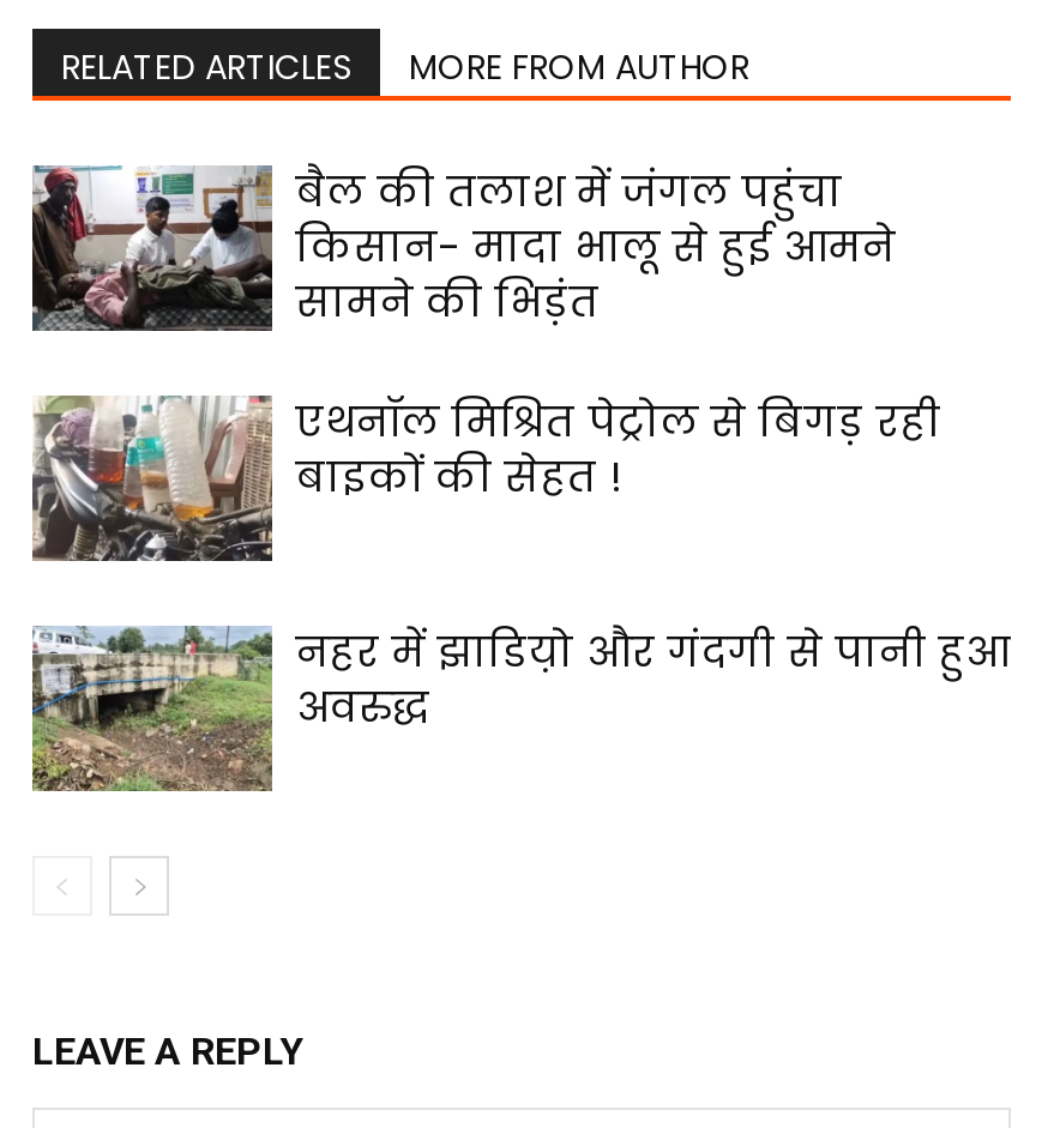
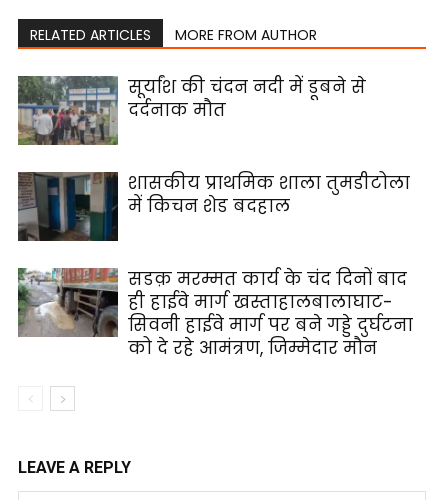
[30,163,896,333] [image] | बैल की तलाश में जंगल पहुंचा | किसान- मादा भालू से हुई आमने | सामने की भिड़ंत -> [17,75,366,146] [image] | सूर्यांश की चंदन नदी में डूबने से | दर्दनाक मौत
[32,393,941,563] [image] | एथनॉल मिश्रित पेट्रोल से बिगड़ रही | बाइकों की सेहत ! -> [17,171,410,242] [image] | शासकीय प्राथमिक शाला तुमडीटोला | में किचन शेड बदहाल
[32,623,1011,791] [image] | नहर में झाडिय़ो और गंदगी से पानी हुआ | अवरुद्ध -> [18,267,413,360] [image] | सडक़ मरम्मत कार्य के चंद दिनों बाद | ही हाईवे मार्ग खस्ताहालबालाघाट- | सिवनी हाईवे मार्ग पर बने गड्डे दुर्घटना | को दे रहे आमंत्रण, जिम्मेदार मौन

